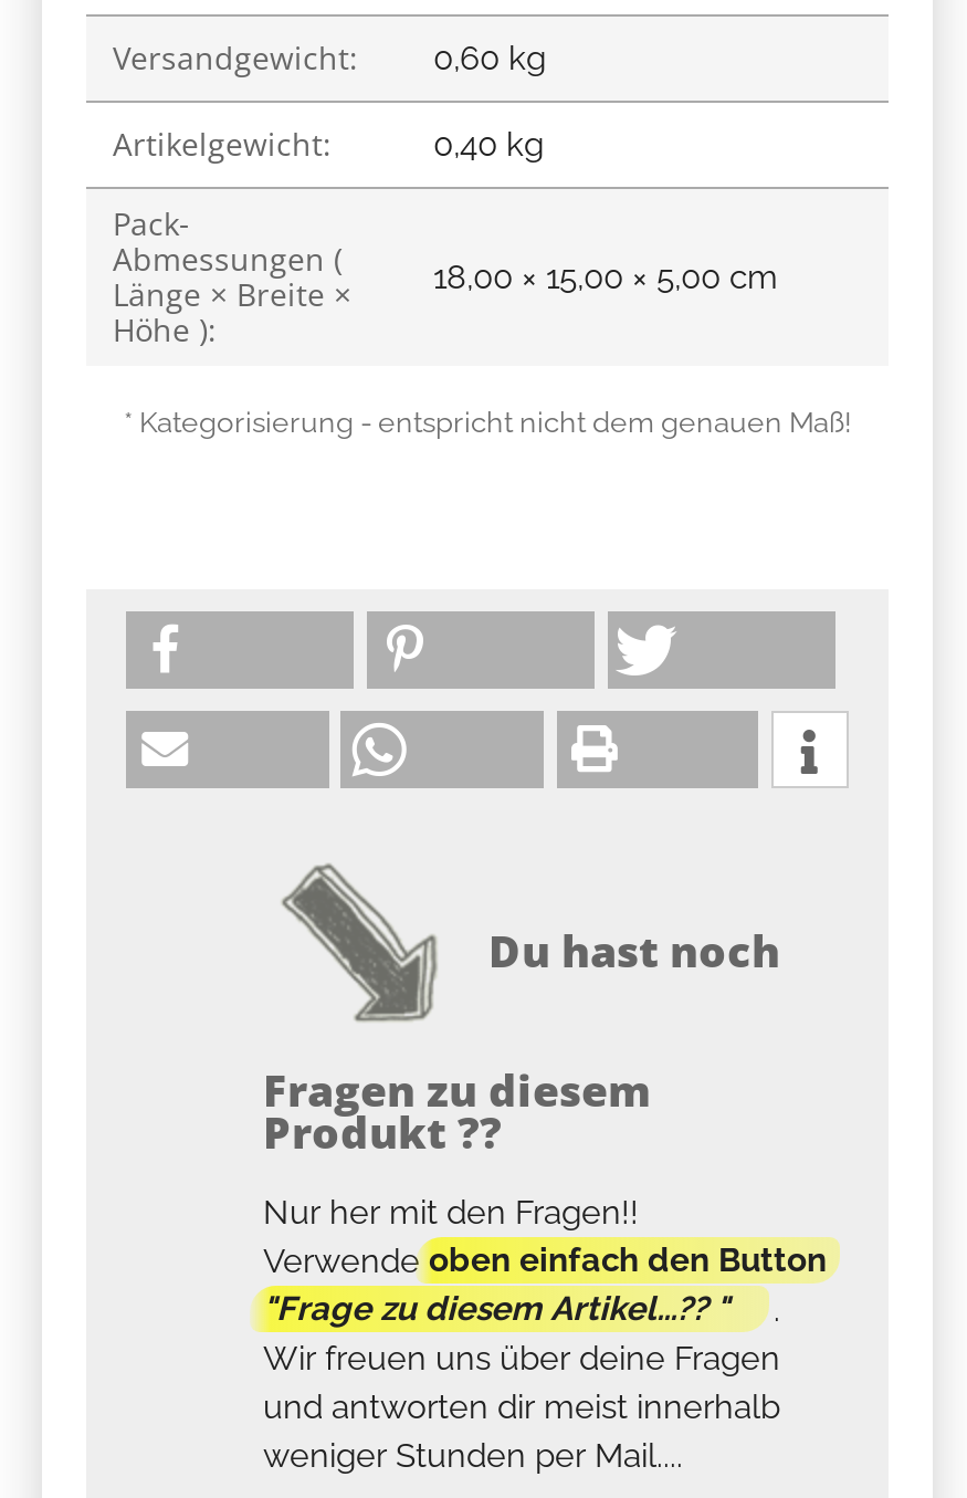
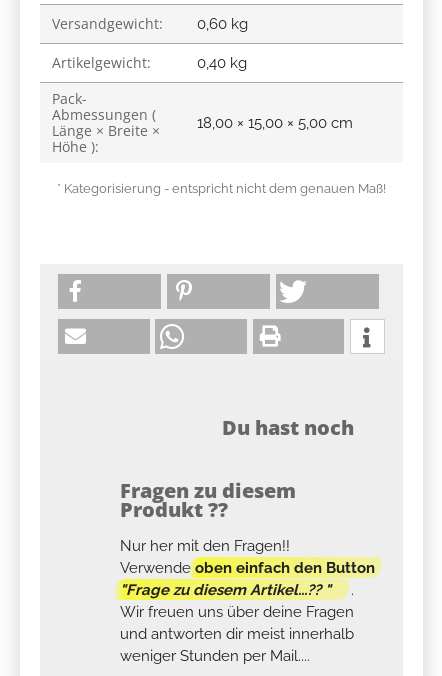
[281,861,440,1025] [image] -> none

